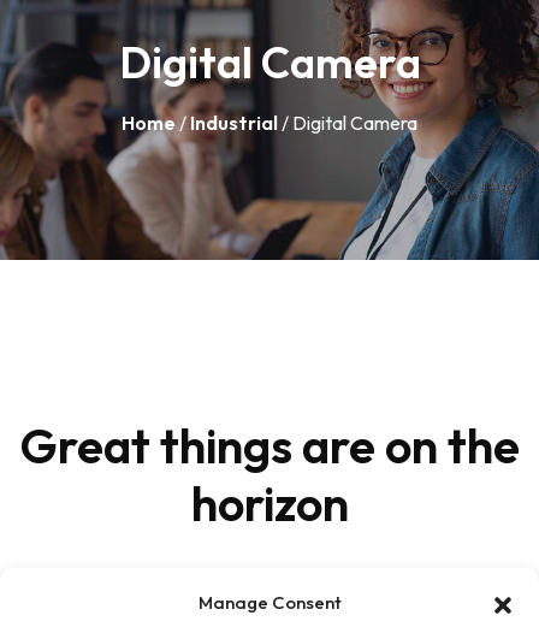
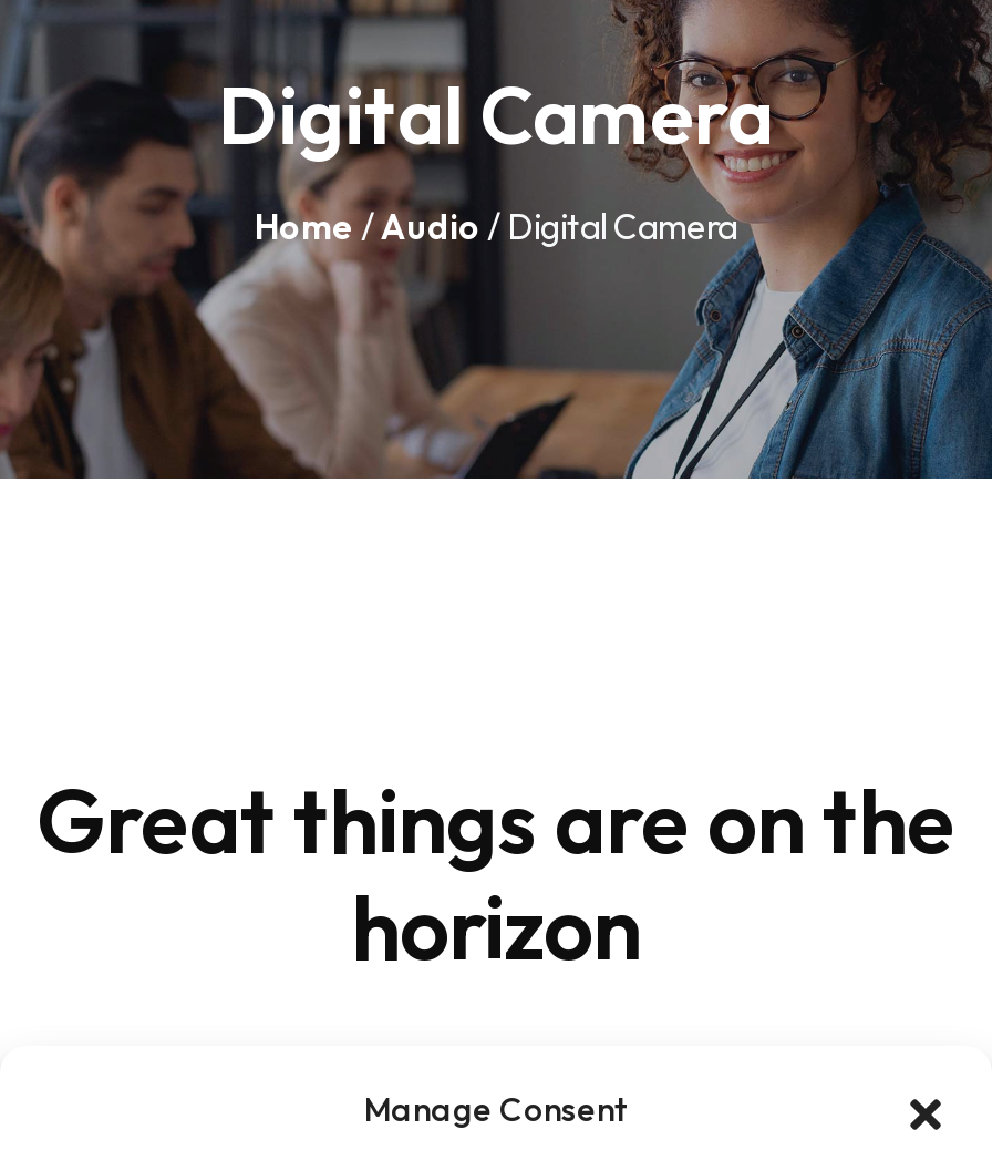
[122,111,417,135] Home / Industrial / Digital Camera -> [255,204,737,248] Home / Audio / Digital Camera

